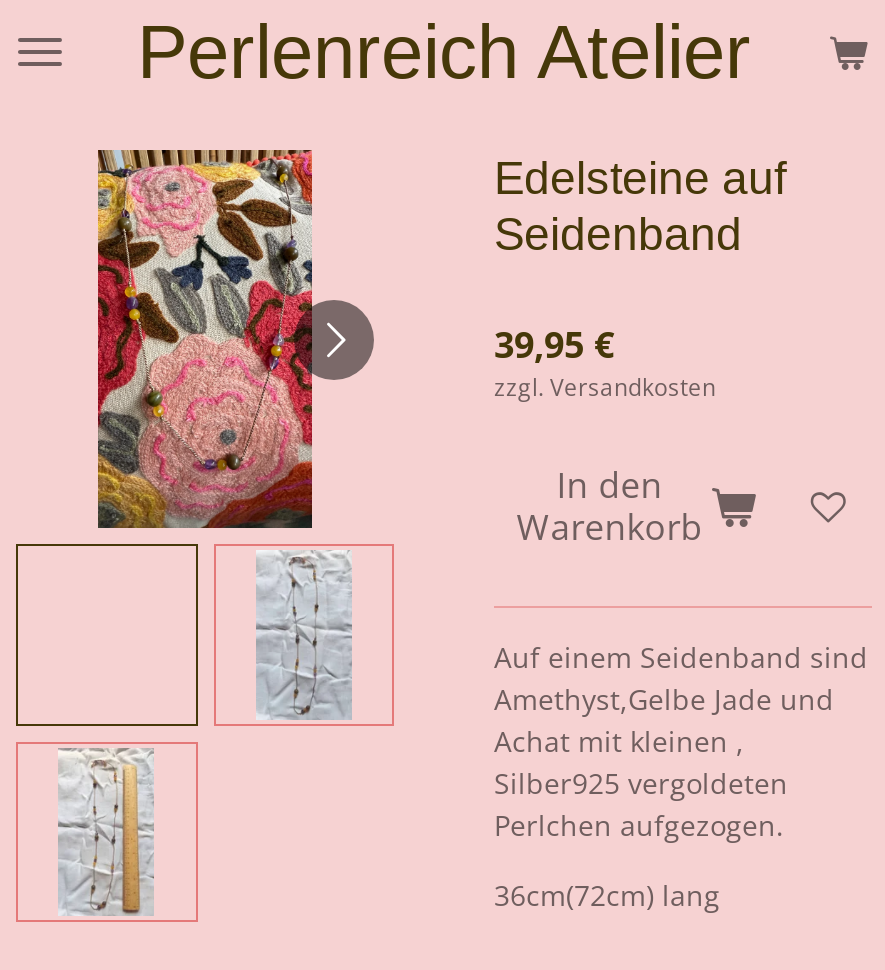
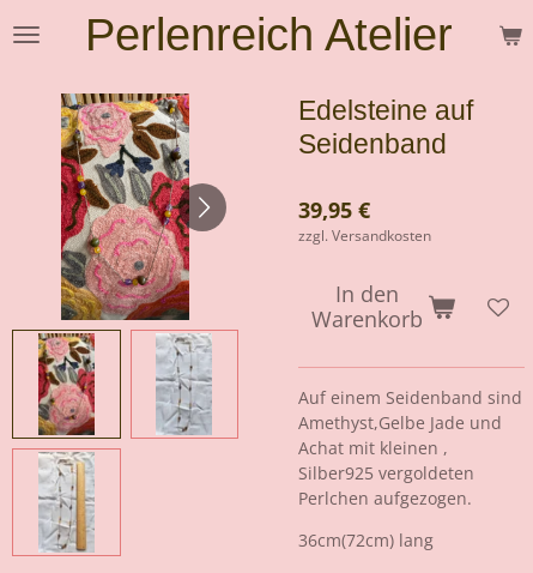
none -> [37,333,96,436] [image]

